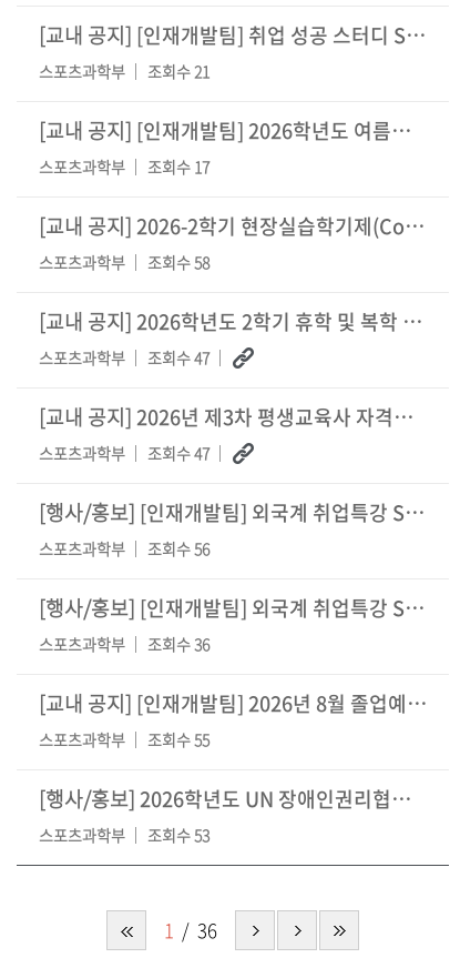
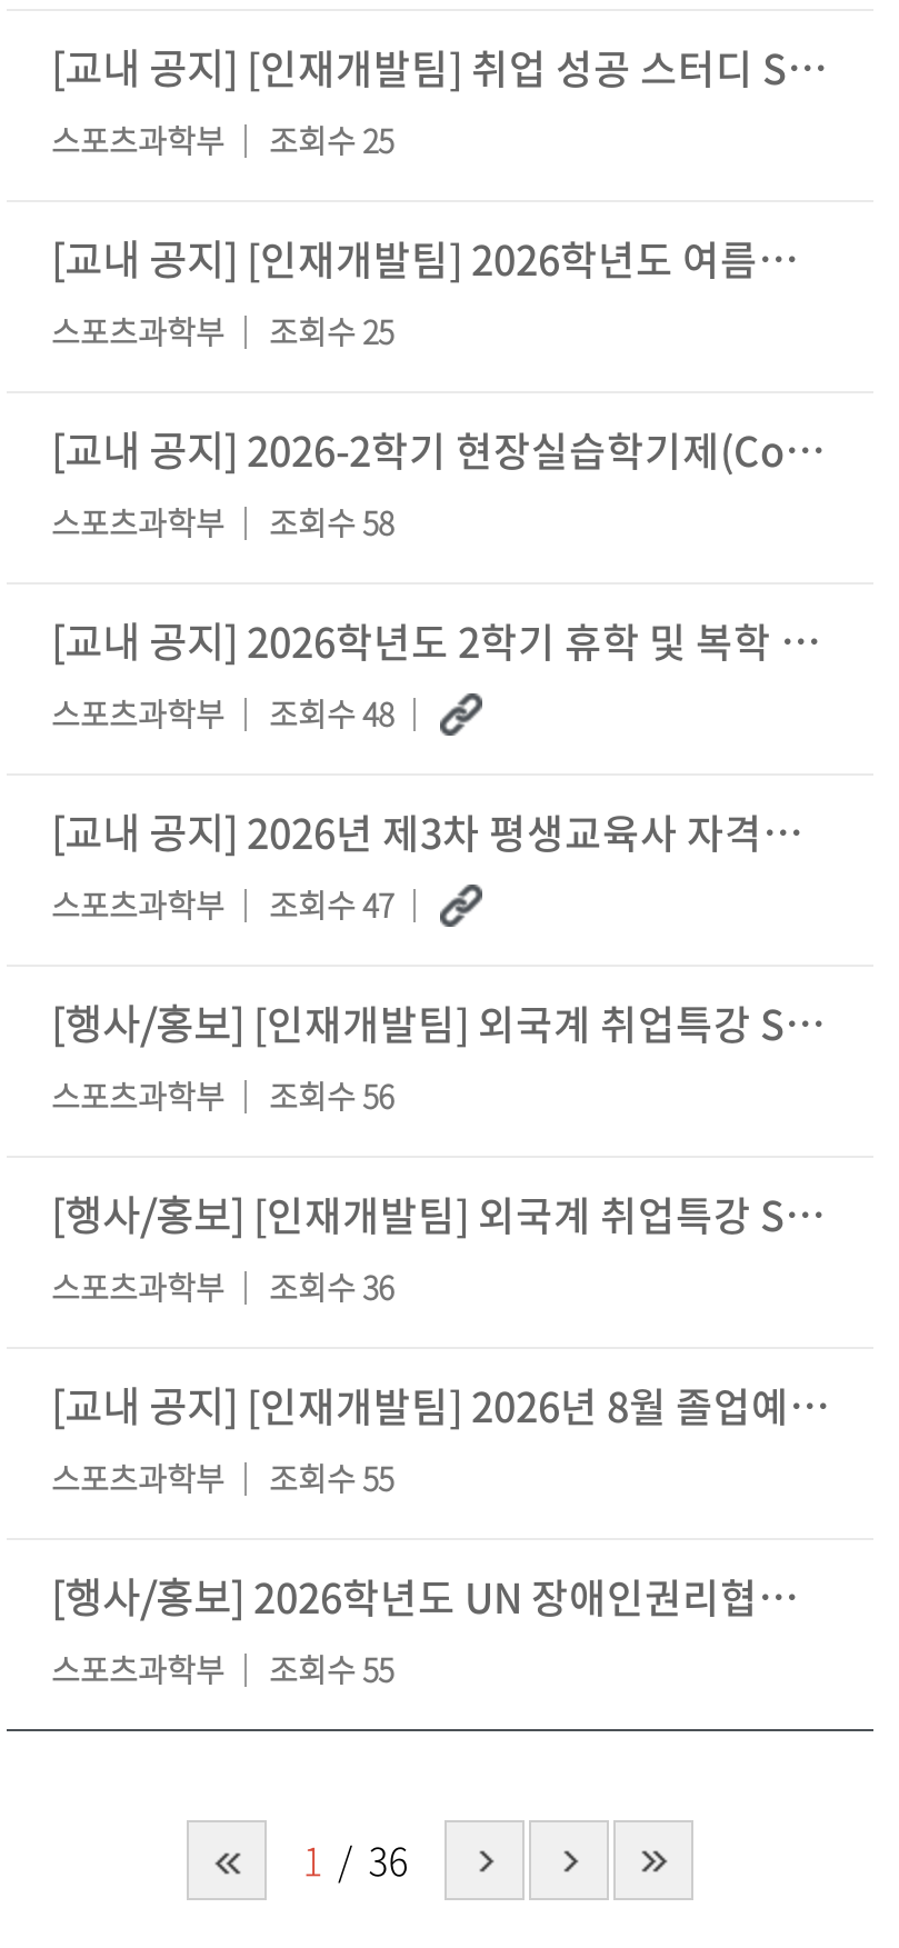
[39,60,209,82] 스포츠과학부 조회수 21 -> [51,118,393,162] 스포츠과학부 조회수 25
[39,155,209,178] 스포츠과학부 조회수 17 -> [51,309,393,353] 스포츠과학부 조회수 25
[39,346,209,368] 스포츠과학부 조회수 47 -> [51,691,393,735] 스포츠과학부 조회수 48
[39,824,209,846] 스포츠과학부 조회수 53 -> [51,1647,393,1691] 스포츠과학부 조회수 55

